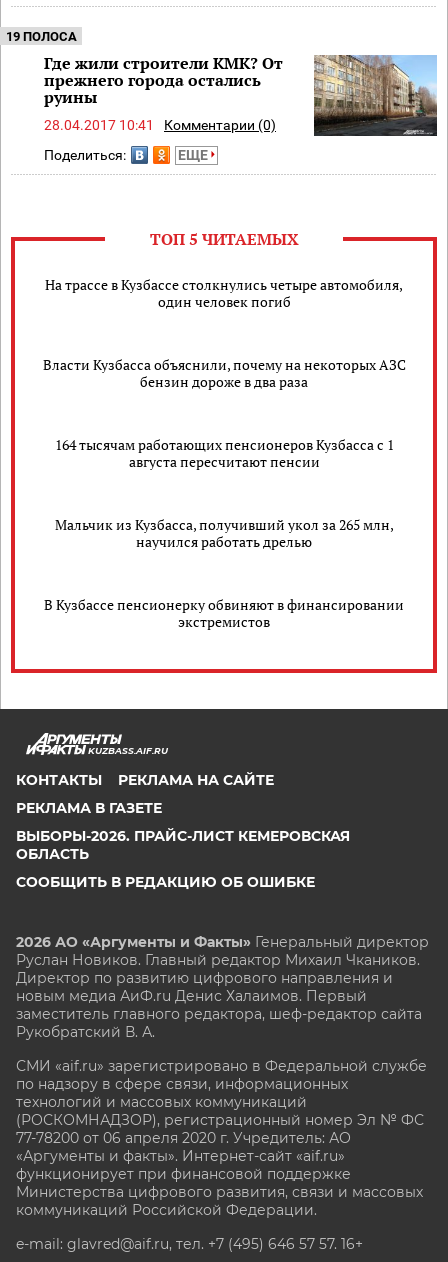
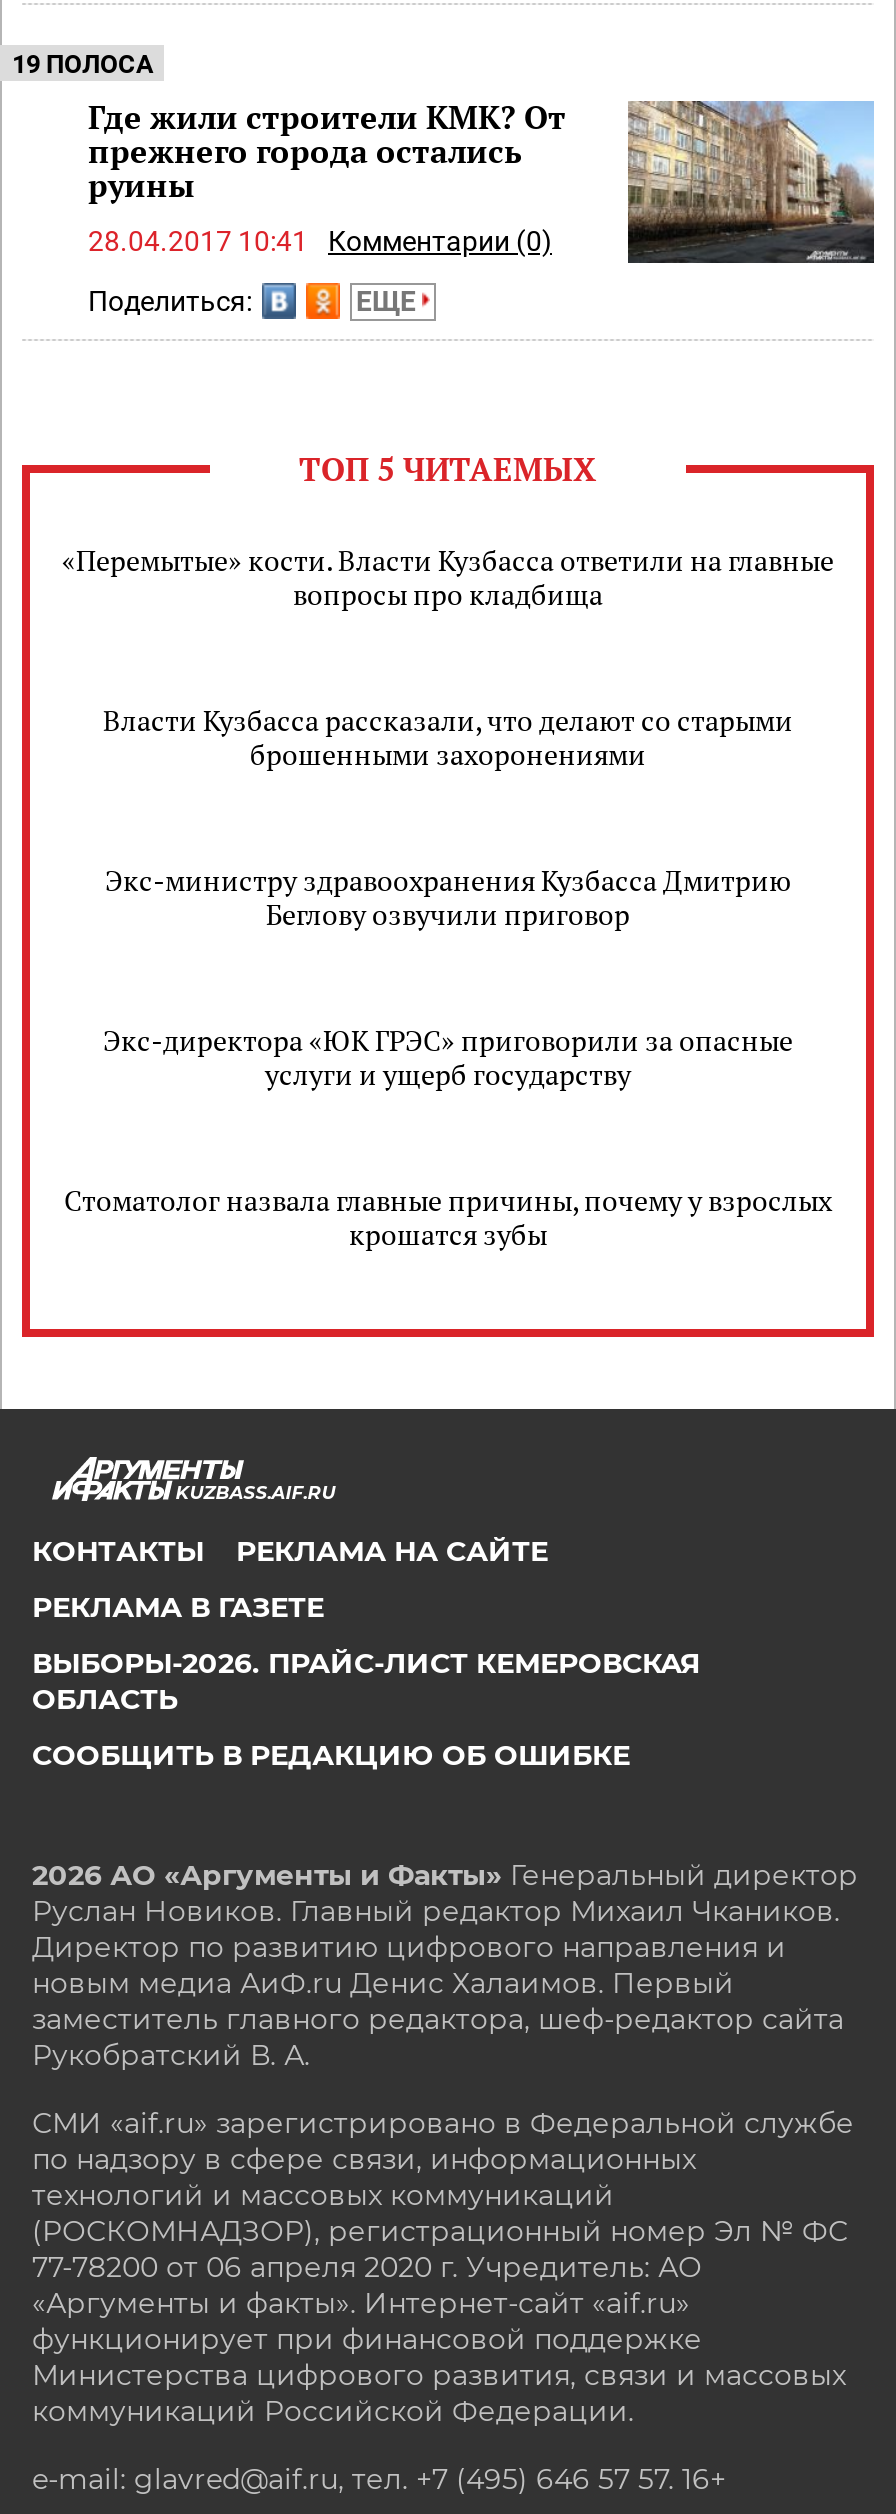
[45,275,403,311] На трассе в Кузбассе столкнулись четыре автомобиля, | один человек погиб -> [62,541,834,613] «Перемытые» кости. Власти Кузбасса ответили на главные | вопросы про кладбища
[42,355,405,391] Власти Кузбасса объяснили, почему на некоторых АЗС | бензин дороже в два раза -> [103,701,793,773] Власти Кузбасса рассказали, что делают со старыми | брошенными захоронениями
[54,435,393,471] 164 тысячам работающих пенсионеров Кузбасса с 1 | августа пересчитают пенсии -> [105,861,791,933] Экс-министру здравоохранения Кузбасса Дмитрию | Беглову озвучили приговор
[54,515,393,551] Мальчик из Кузбасса, получивший укол за 265 млн, | научился работать дрелью -> [103,1021,793,1093] Экс-директора «ЮК ГРЭС» приговорили за опасные | услуги и ущерб государству
[44,595,404,631] В Кузбассе пенсионерку обвиняют в финансировании | экстремистов -> [64,1181,832,1253] Стоматолог назвала главные причины, почему у взрослых | крошатся зубы

